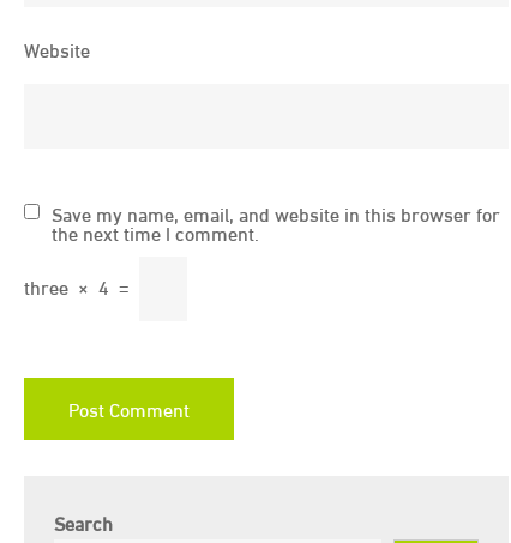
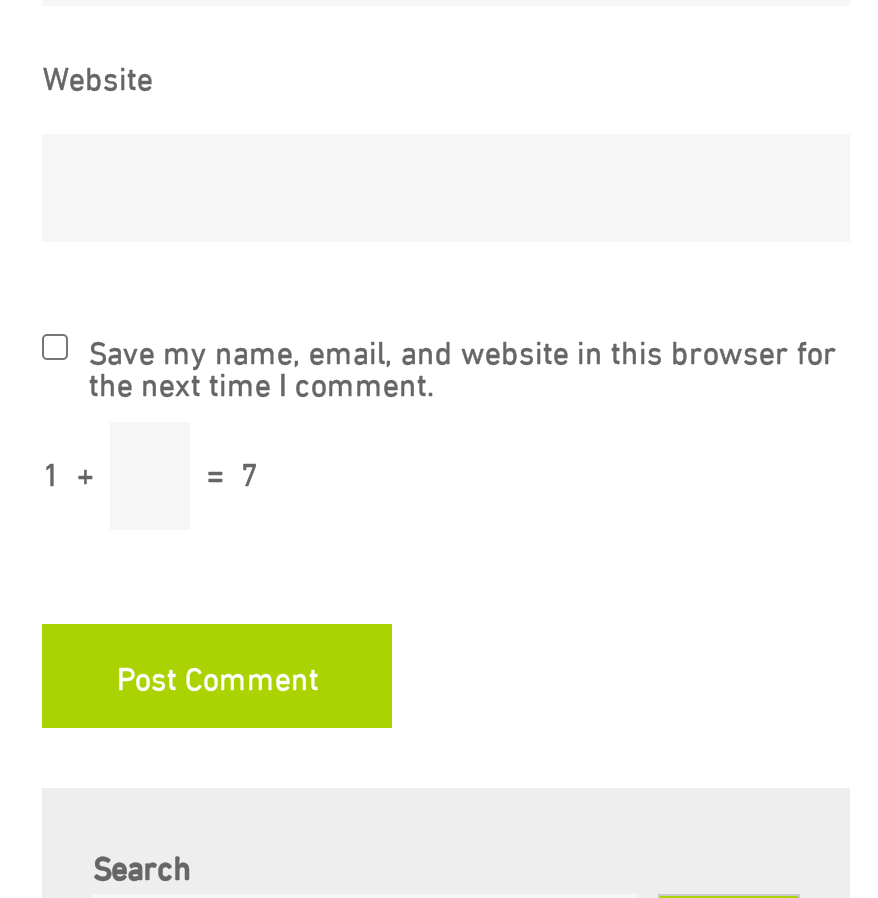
[24,272,135,300] three × 4 = -> [43,448,259,494] 1 + | = 7

